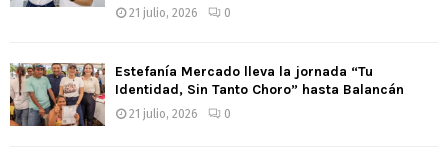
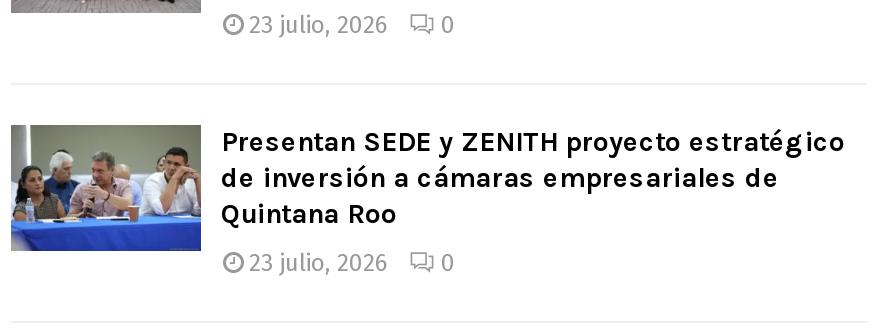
[129,6,231,20] 21 julio, 2026 0 -> [249,12,455,40] 23 julio, 2026 0
[9,63,404,127] [image] | Estefanía Mercado lleva la jornada “Tu | Identidad, Sin Tanto Choro” hasta Balancán -> [9,124,845,288] [image] | Presentan SEDE y ZENITH proyecto estratégico | de inversión a cámaras empresariales de | Quintana Roo
[129,107,231,121] 21 julio, 2026 0 -> [249,250,455,278] 23 julio, 2026 0

